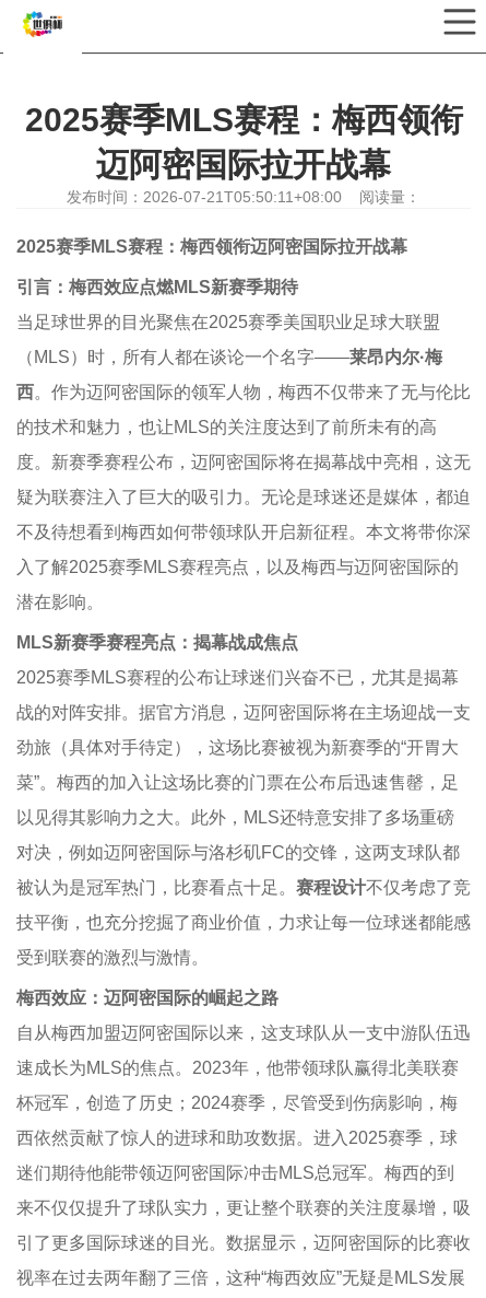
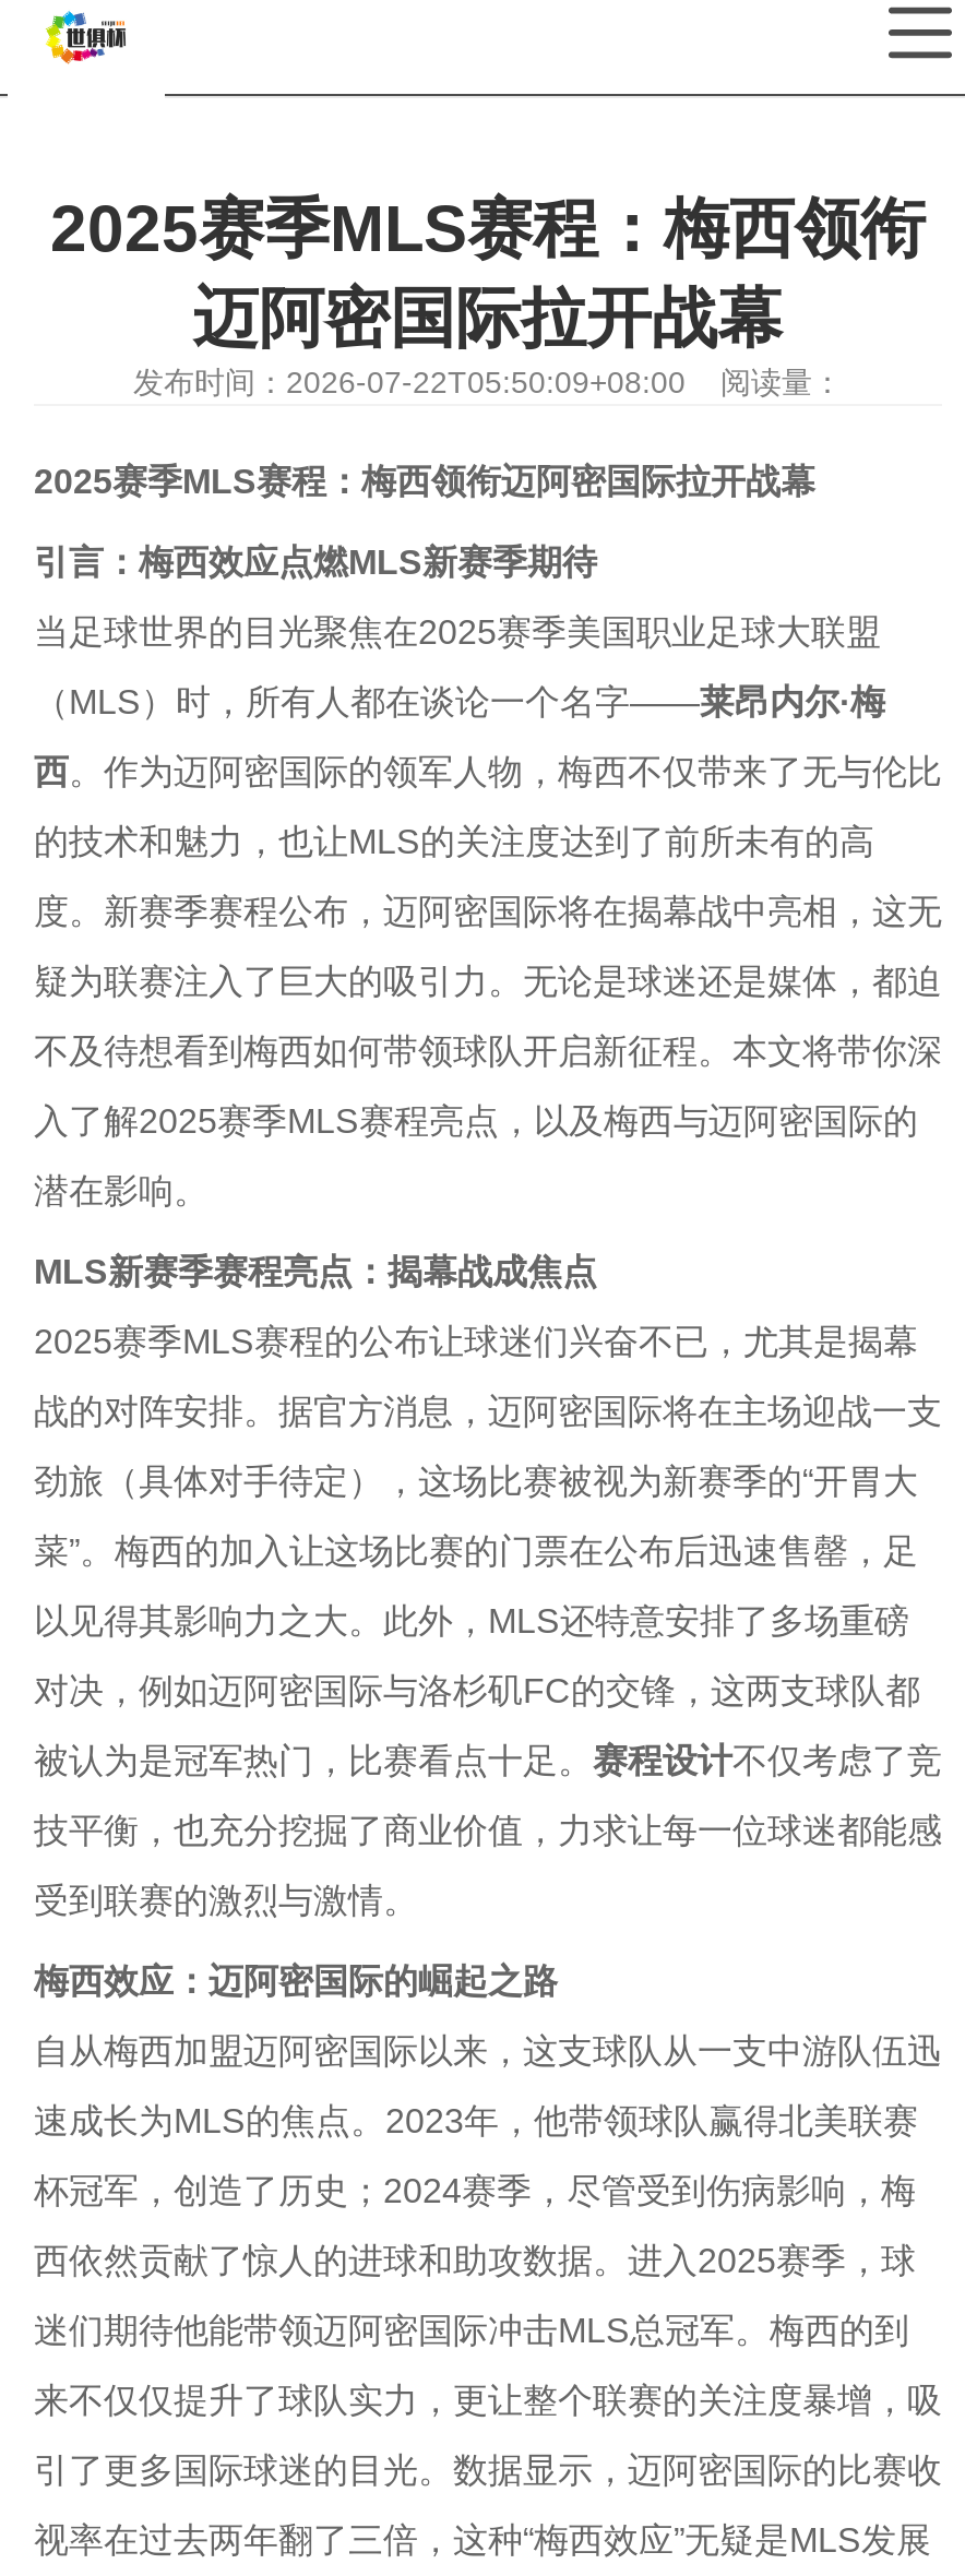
[67,188,420,206] 发布时间：2026-07-21T05:50:11+08:00 阅读量： -> [133,365,843,399] 发布时间：2026-07-22T05:50:09+08:00 阅读量：

